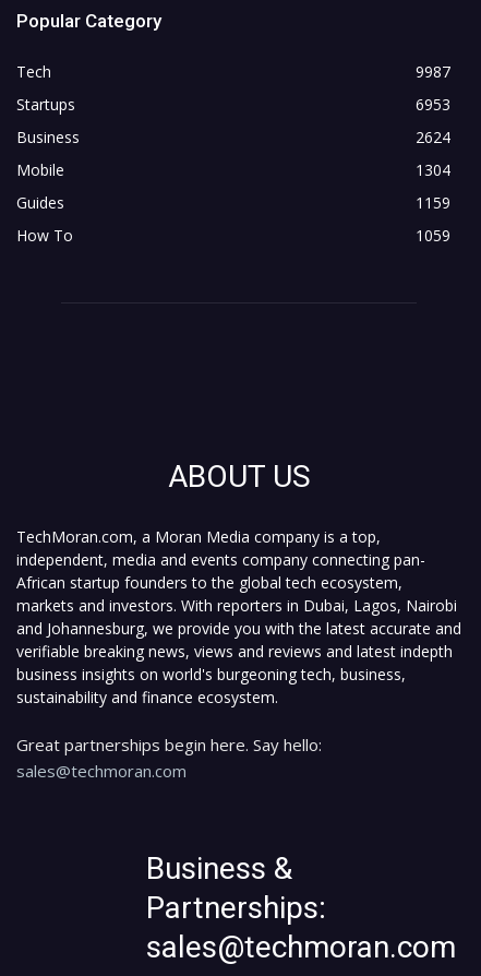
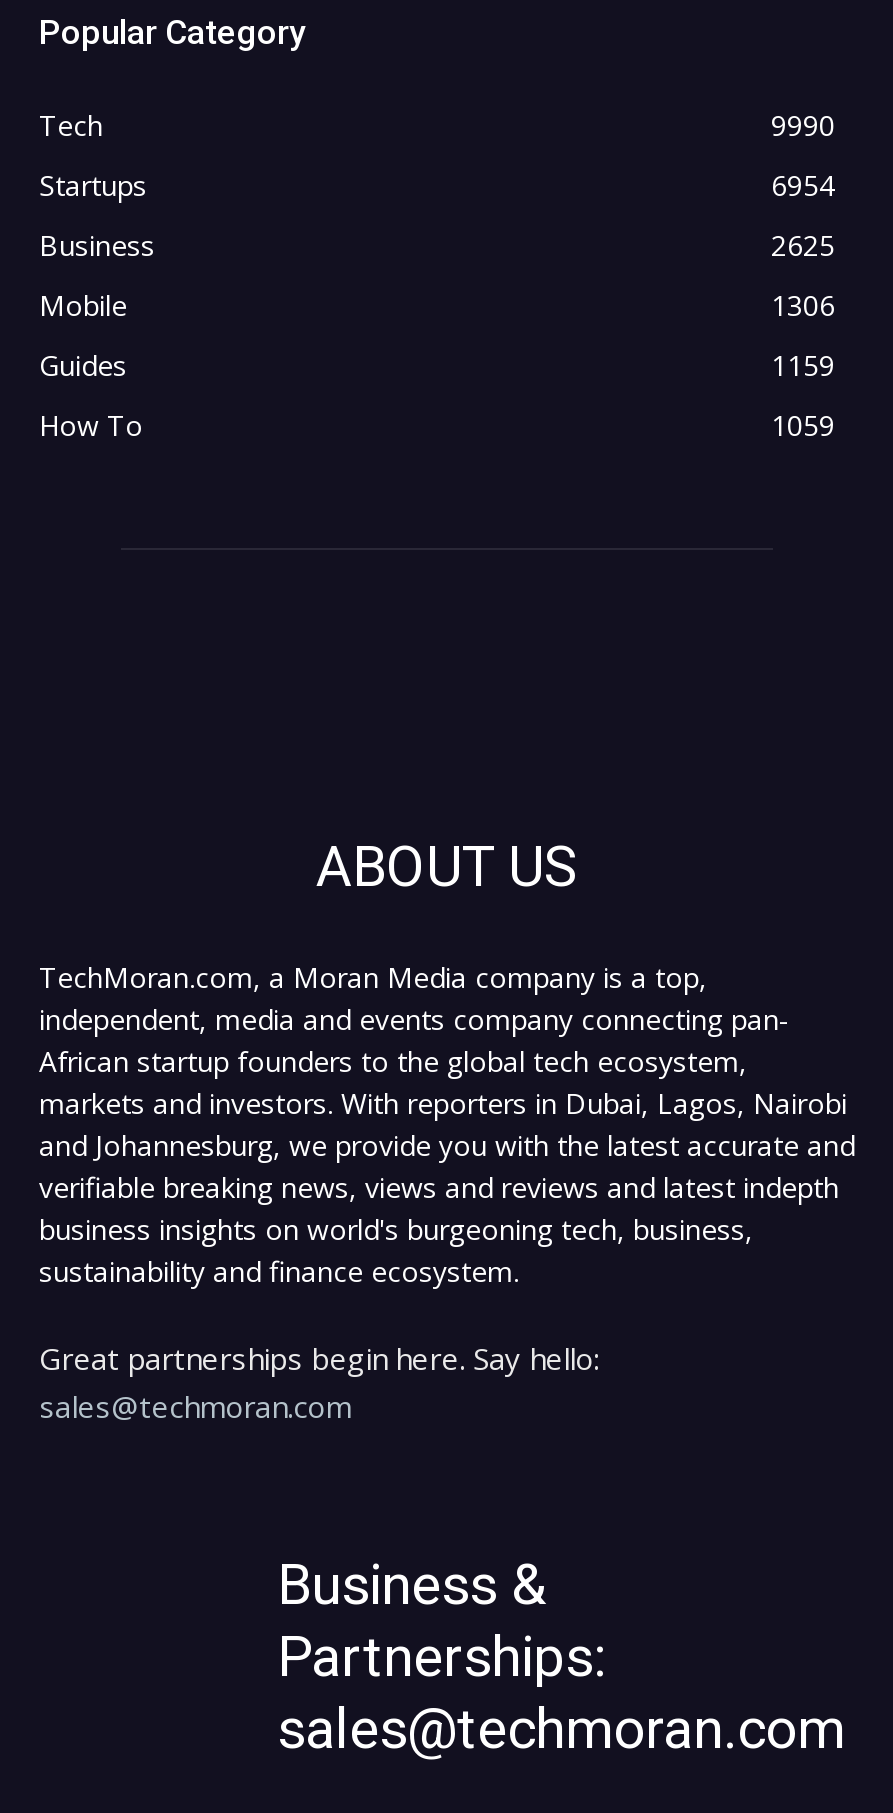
[416,61,450,82] 9987 -> [771,106,835,144] 9990
[416,94,450,114] 6953 -> [771,166,835,204] 6954
[416,126,450,147] 2624 -> [771,226,835,264] 2625
[416,159,450,180] 1304 -> [771,286,835,324] 1306

